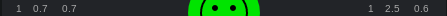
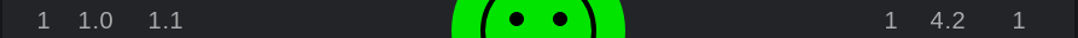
[33,3,48,14] 0.7 -> [78,7,114,33] 1.0
[62,3,77,14] 0.7 -> [148,7,184,33] 1.1
[385,3,400,14] 2.5 -> [930,7,966,33] 4.2
[414,3,429,14] 0.6 -> [1012,7,1027,33] 1

